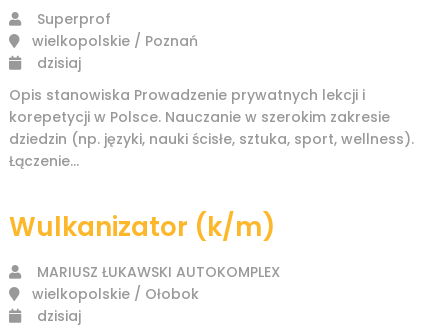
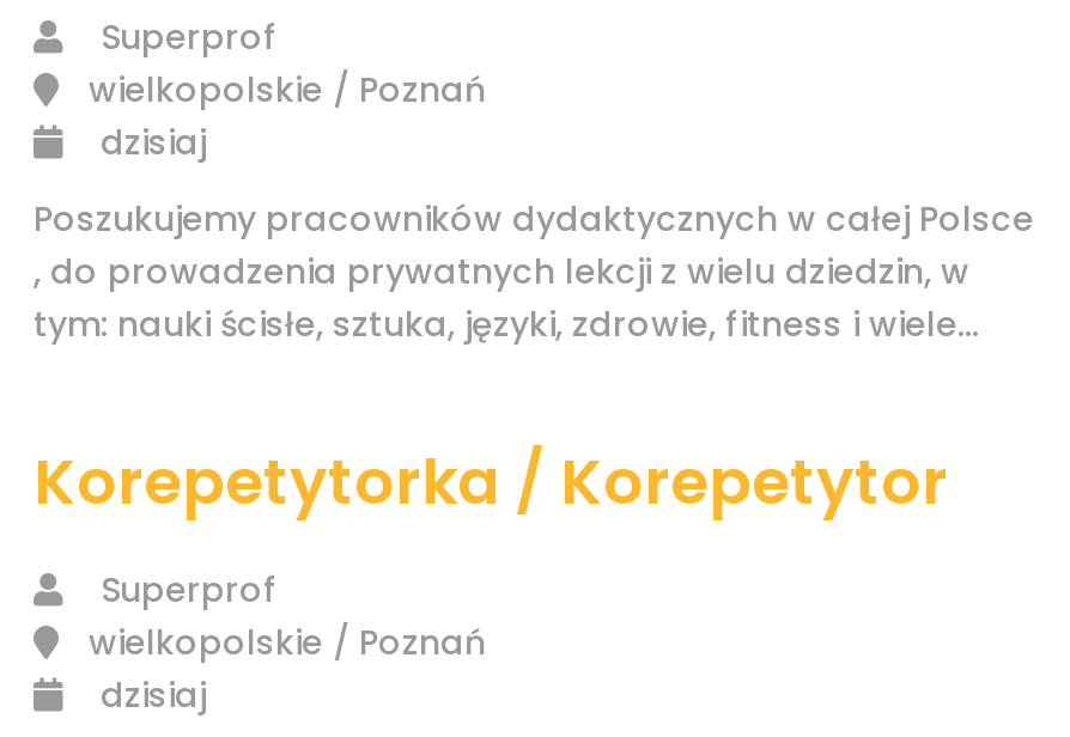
[9,85,414,171] Opis stanowiska Prowadzenie prywatnych lekcji i | korepetycji w Polsce. Nauczanie w szerokim zakresie | dziedzin (np. języki, nauki ścisłe, sztuka, sport, wellness). | Łączenie... -> [34,195,1034,348] Poszukujemy pracowników dydaktycznych w całej Polsce | , do prowadzenia prywatnych lekcji z wielu dziedzin, w | tym: nauki ścisłe, sztuka, języki, zdrowie, fitness i wiele...
[9,209,276,245] Wulkanizator (k/m) -> [34,439,948,525] Korepetytorka / Korepetytor
[20,262,280,304] MARIUSZ ŁUKAWSKI AUTOKOMPLEX | wielkopolskie / Ołobok -> [60,566,486,666] Superprof | wielkopolskie / Poznań

